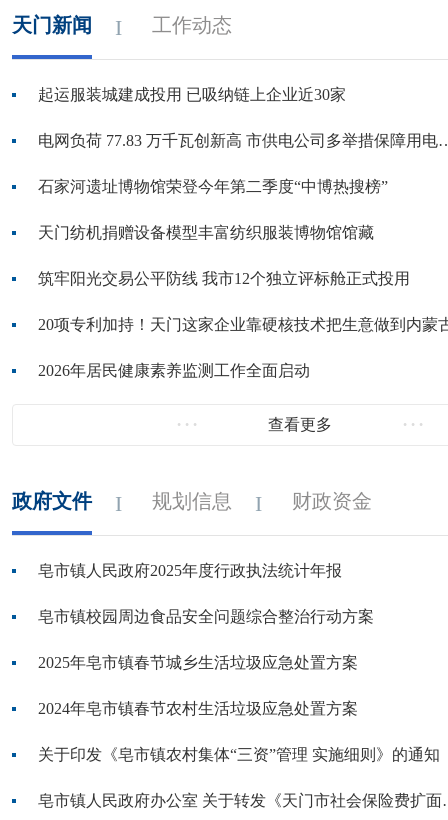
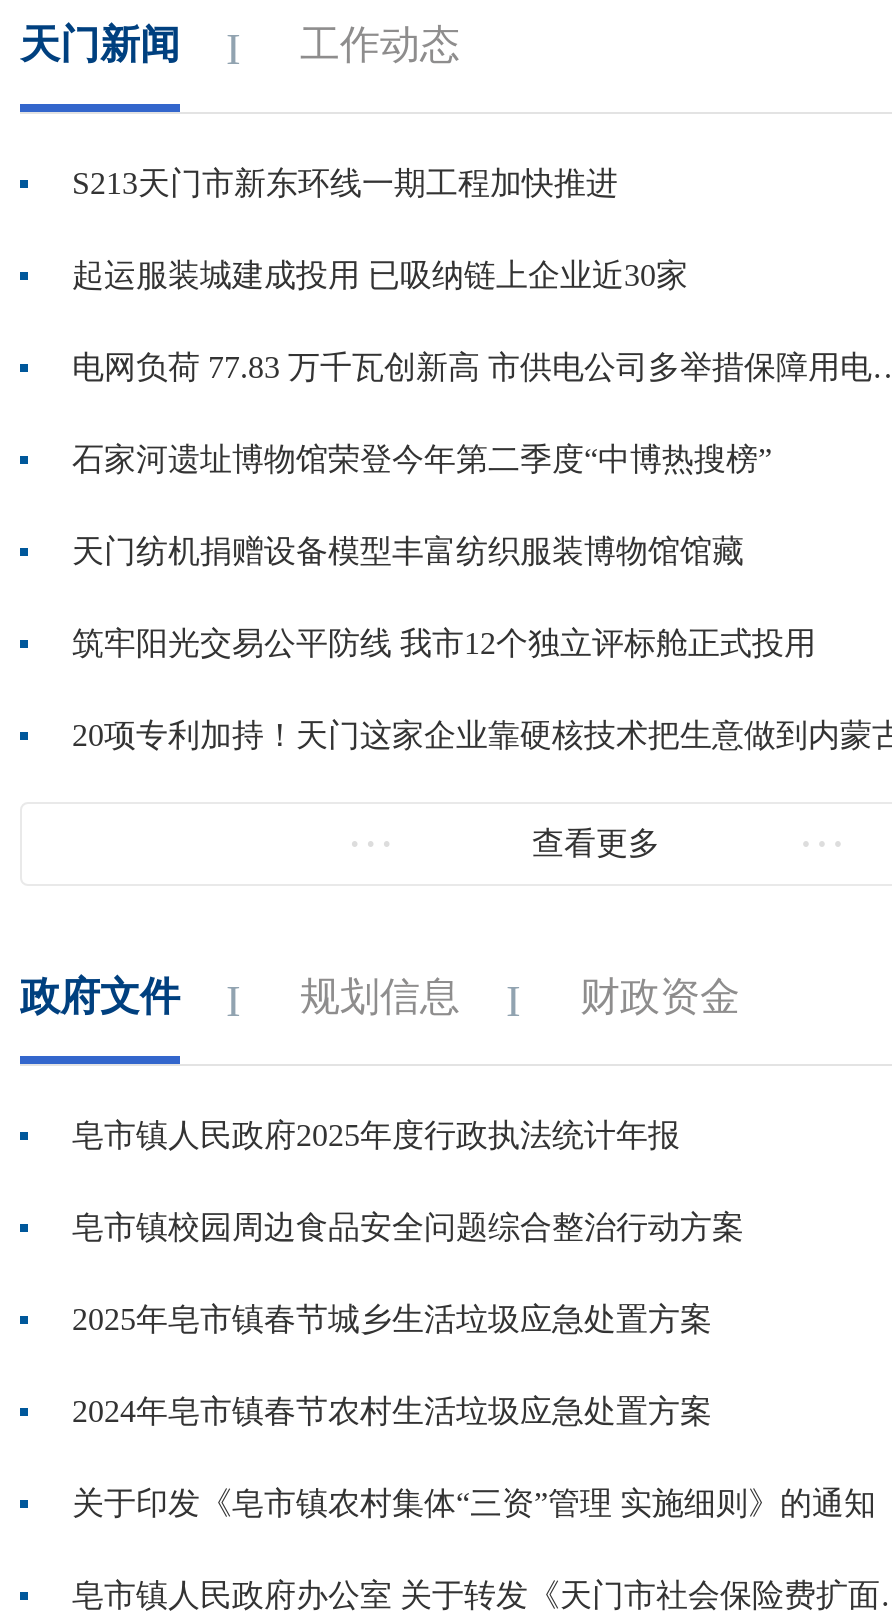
none -> [72,166,618,200] S213天门市新东环线一期工程加快推进
moved [38,86,410,287] -> [72,258,816,660]: 起运服装城建成投用 已吸纳链上企业近30家 | 石家河遗址博物馆荣登今年第二季度“中博热搜榜” | 天门纺机捐赠设备模型丰富纺织服装博物馆馆藏 | 筑牢阳光交易公平防线 我市12个独立评标舱正式投用
[38,362,310,379] 2026年居民健康素养监测工作全面启动 -> none

